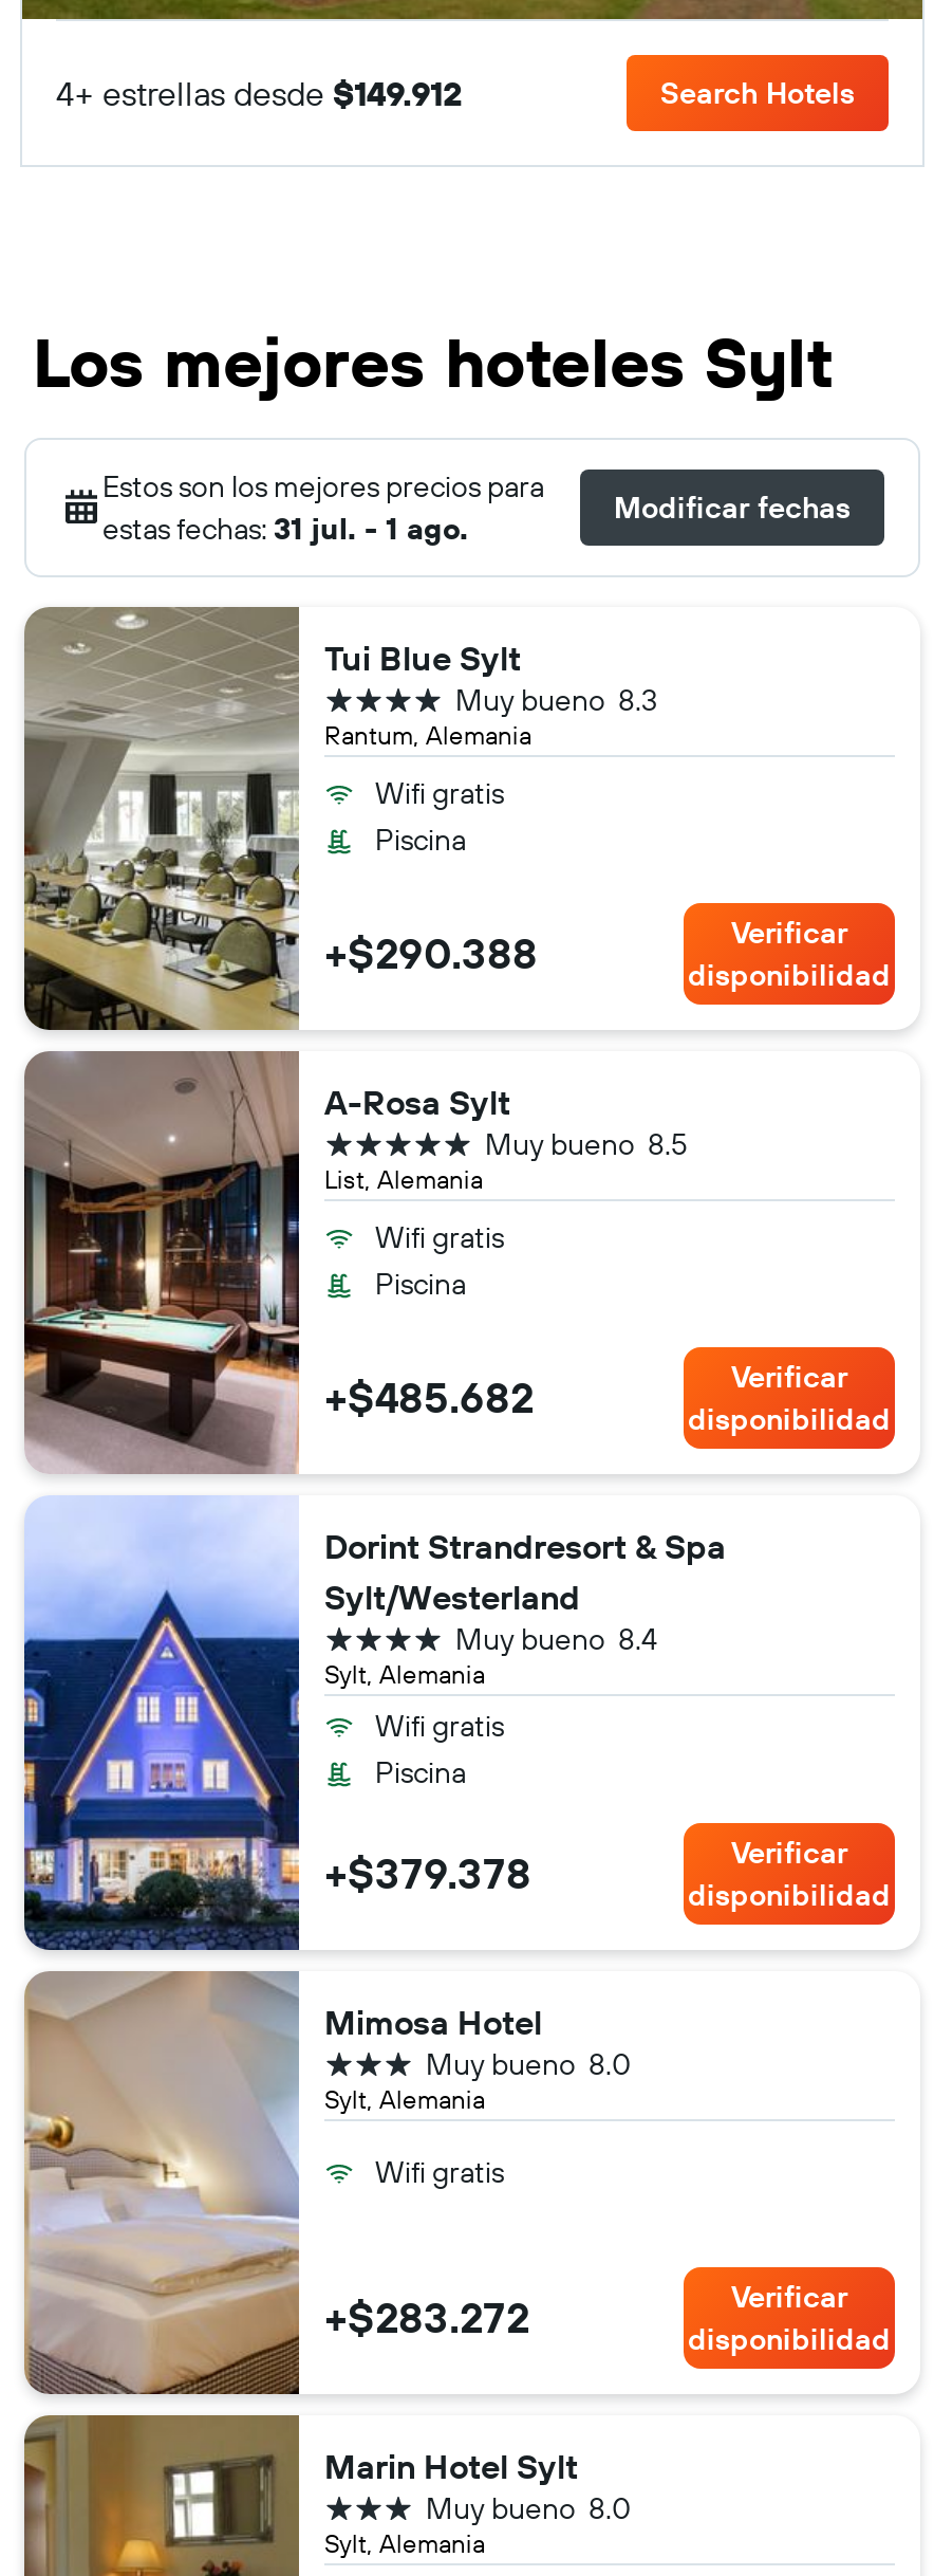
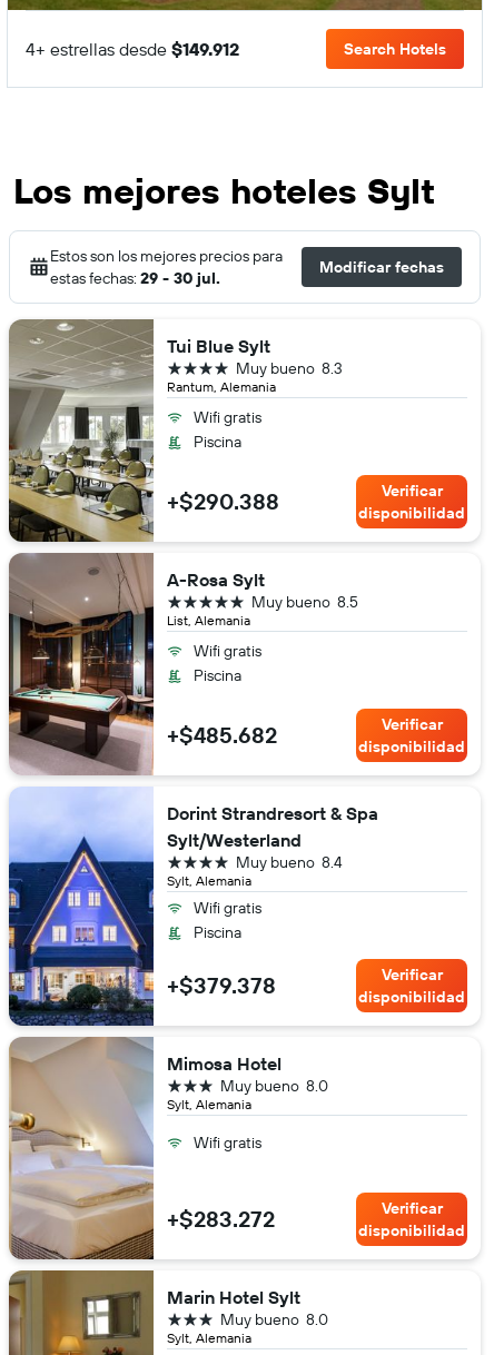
[102,510,468,548] estas fechas: 31 jul. - 1 ago. -> [50,268,220,288] estas fechas: 29 - 30 jul.

